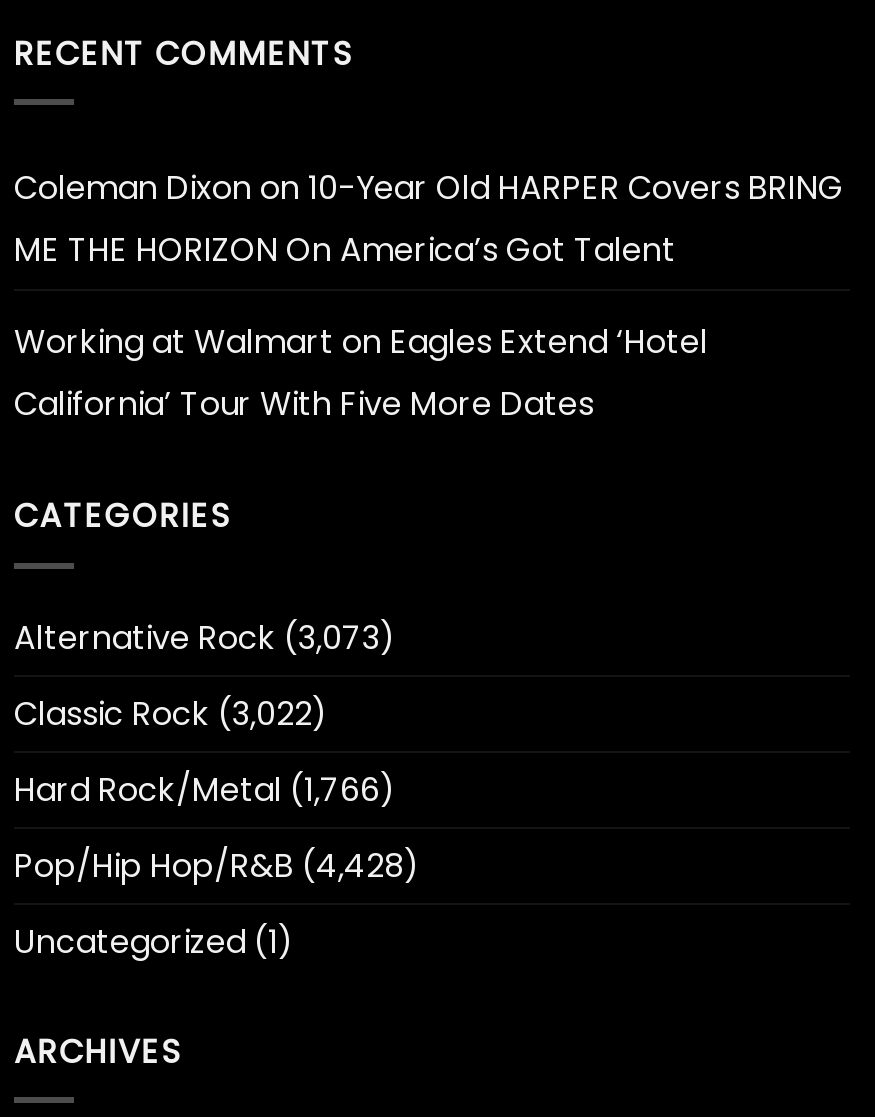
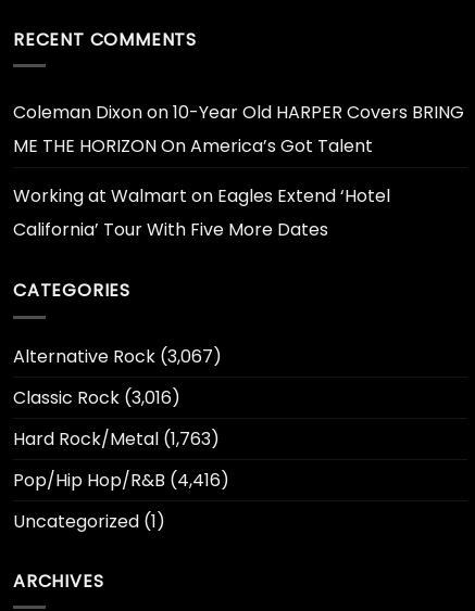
[14,615,396,661] Alternative Rock (3,073) -> [13,344,222,369] Alternative Rock (3,067)
[14,691,328,737] Classic Rock (3,022) -> [13,385,180,410] Classic Rock (3,016)
[14,767,396,813] Hard Rock/Metal (1,766) -> [13,426,220,451] Hard Rock/Metal (1,763)
[14,843,420,889] Pop/Hip Hop/R&B (4,428) -> [13,468,229,492] Pop/Hip Hop/R&B (4,416)

